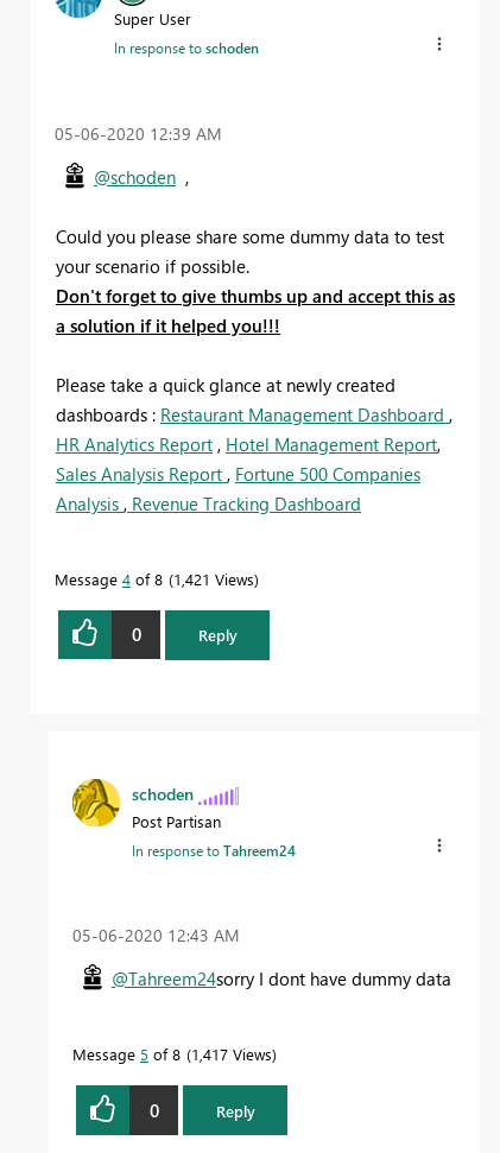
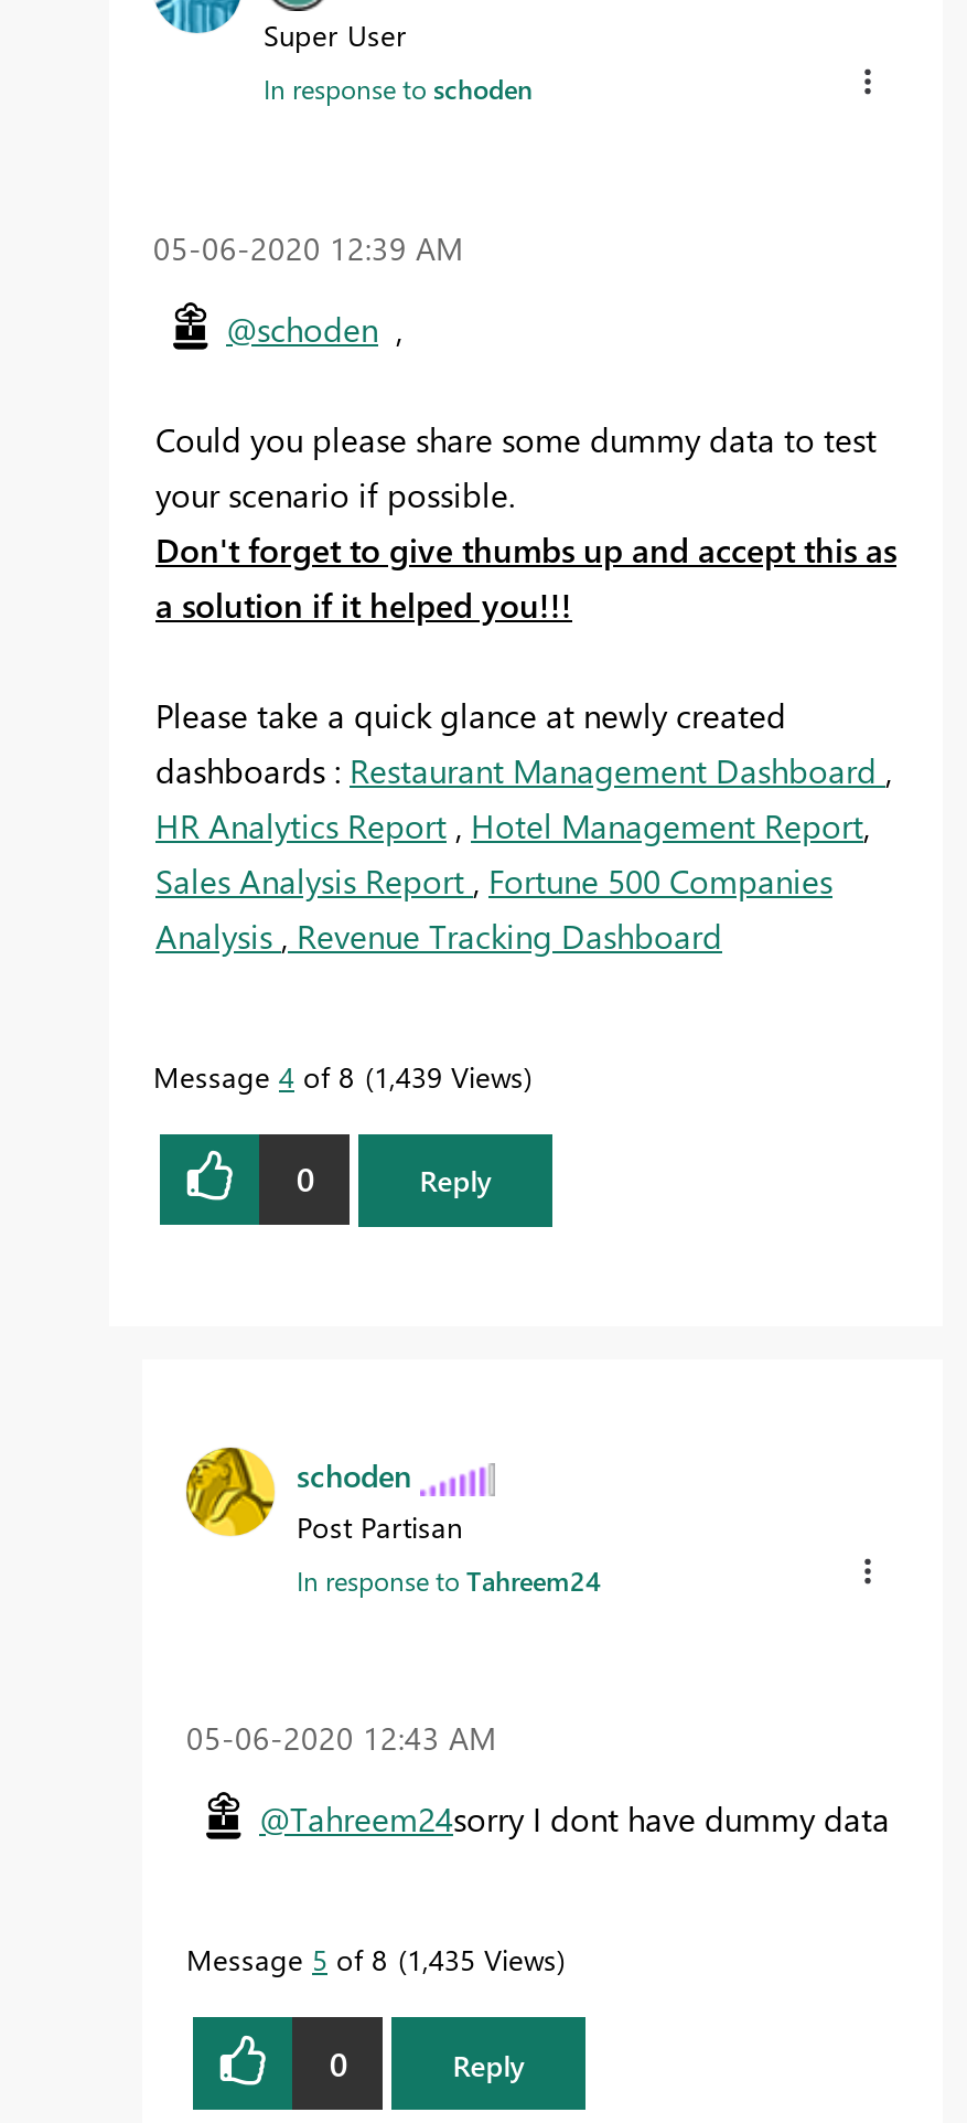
[55,568,254,588] Message 4 of 8 1,421 Views -> [153,1056,524,1094] Message 4 of 8 1,439 Views
[72,1044,272,1064] Message 5 of 8 1,417 Views -> [186,1940,557,1977] Message 5 of 8 1,435 Views

